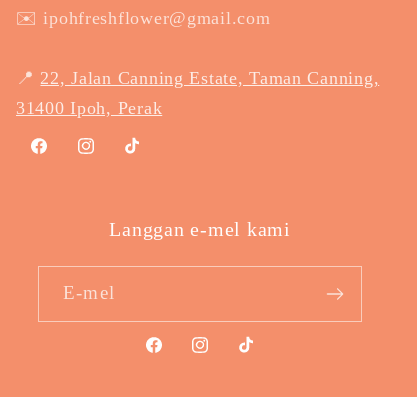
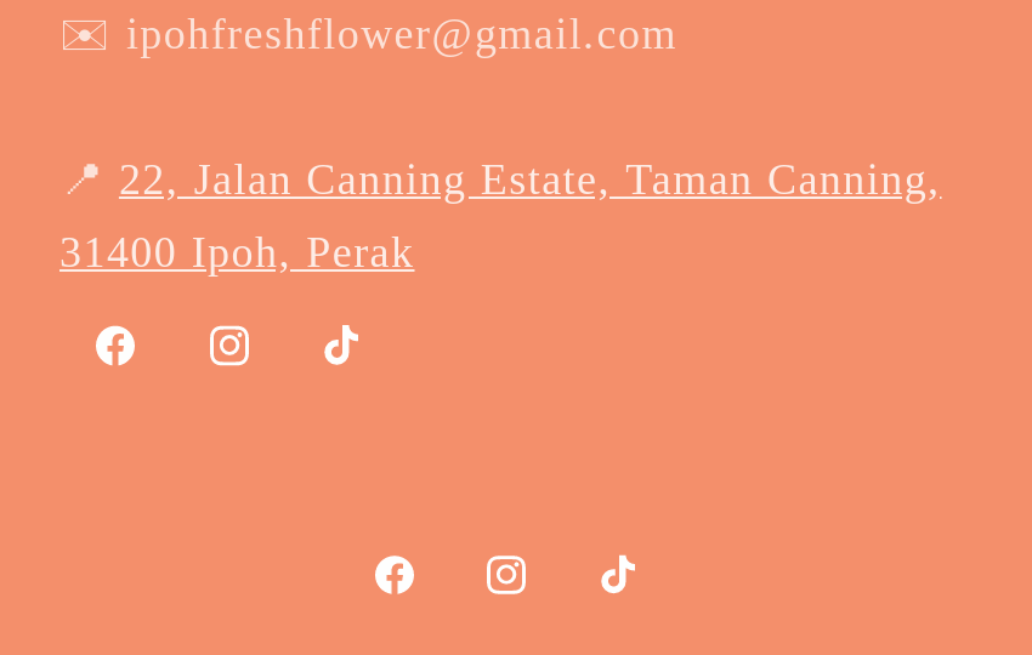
[63,218,291,303] Langgan e-mel kami | E-mel -> none

